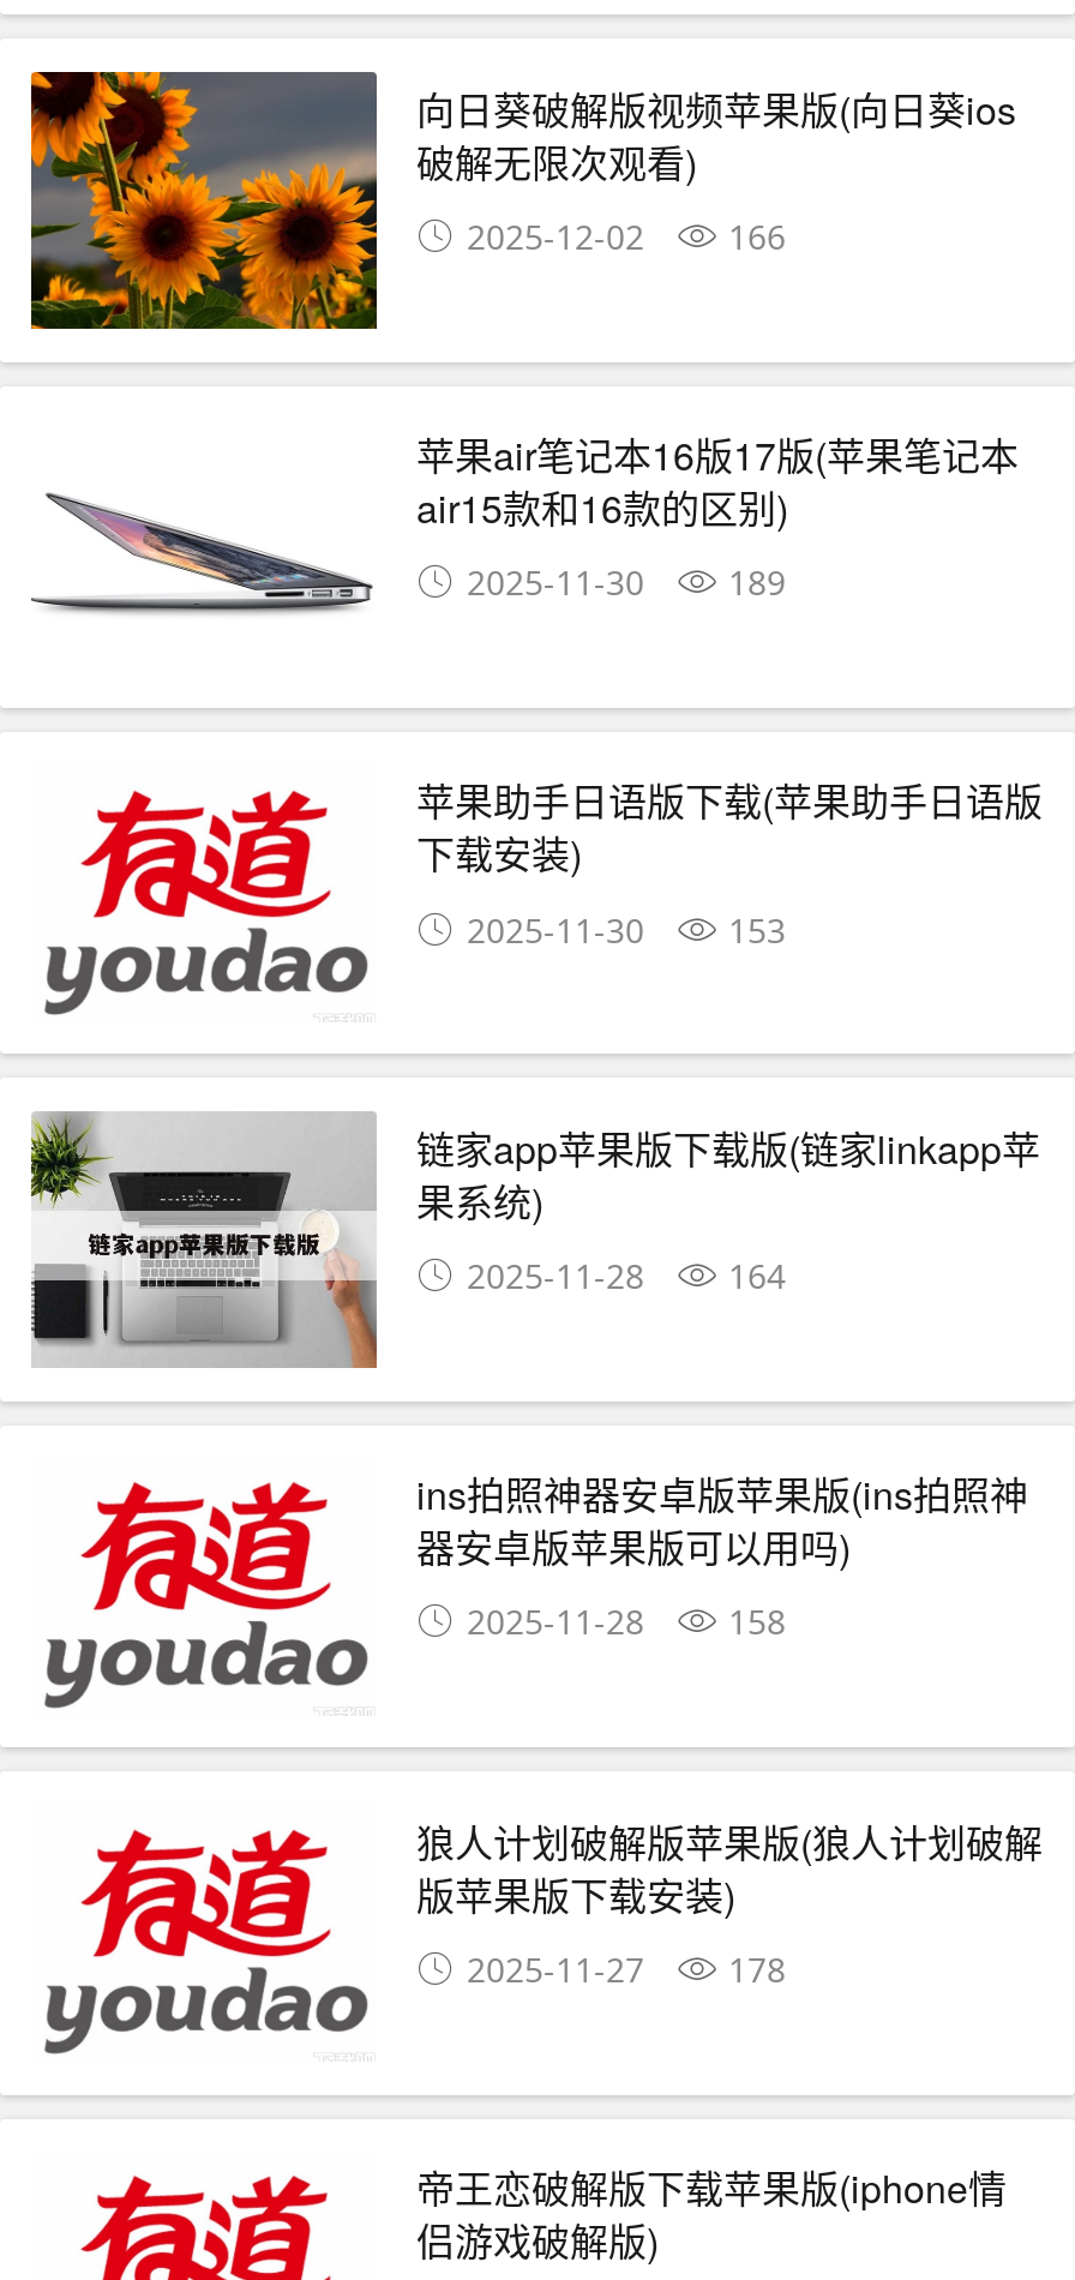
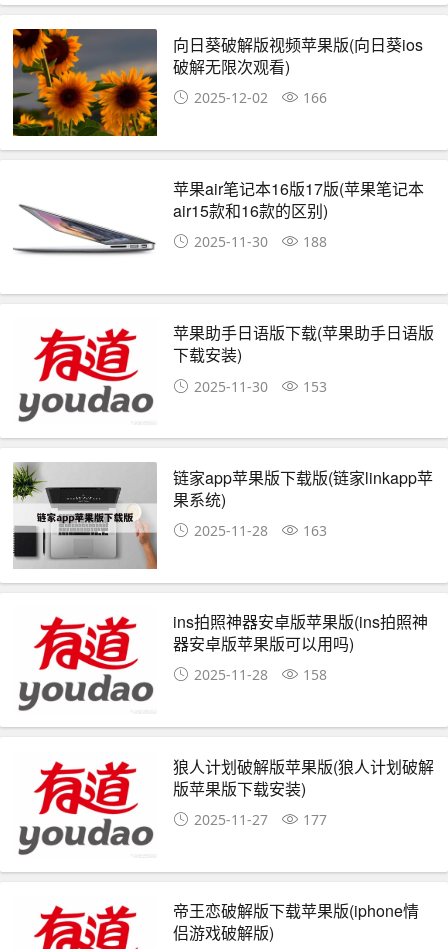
[467,560,786,606] 2025-11-30 189 -> [194,232,327,251] 2025-11-30 188
[467,1253,786,1298] 2025-11-28 164 -> [194,521,327,540] 2025-11-28 163
[467,1946,786,1992] 2025-11-27 178 -> [194,810,327,829] 2025-11-27 177

